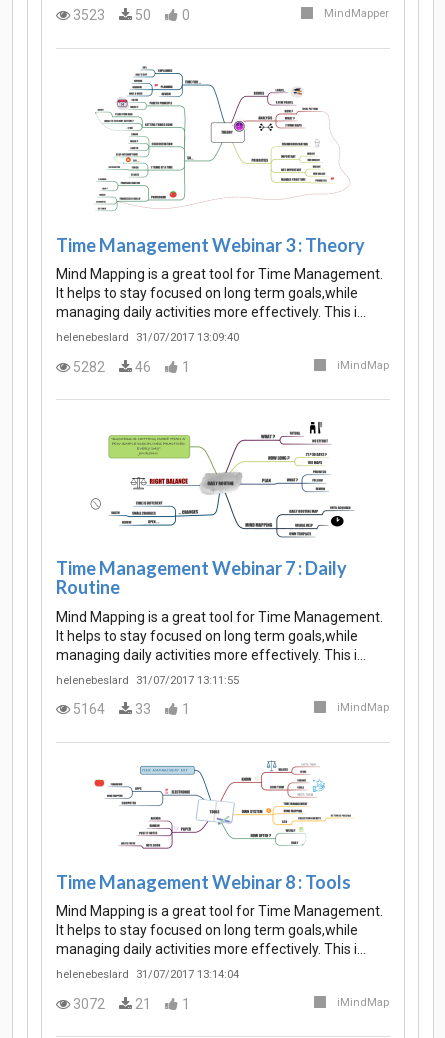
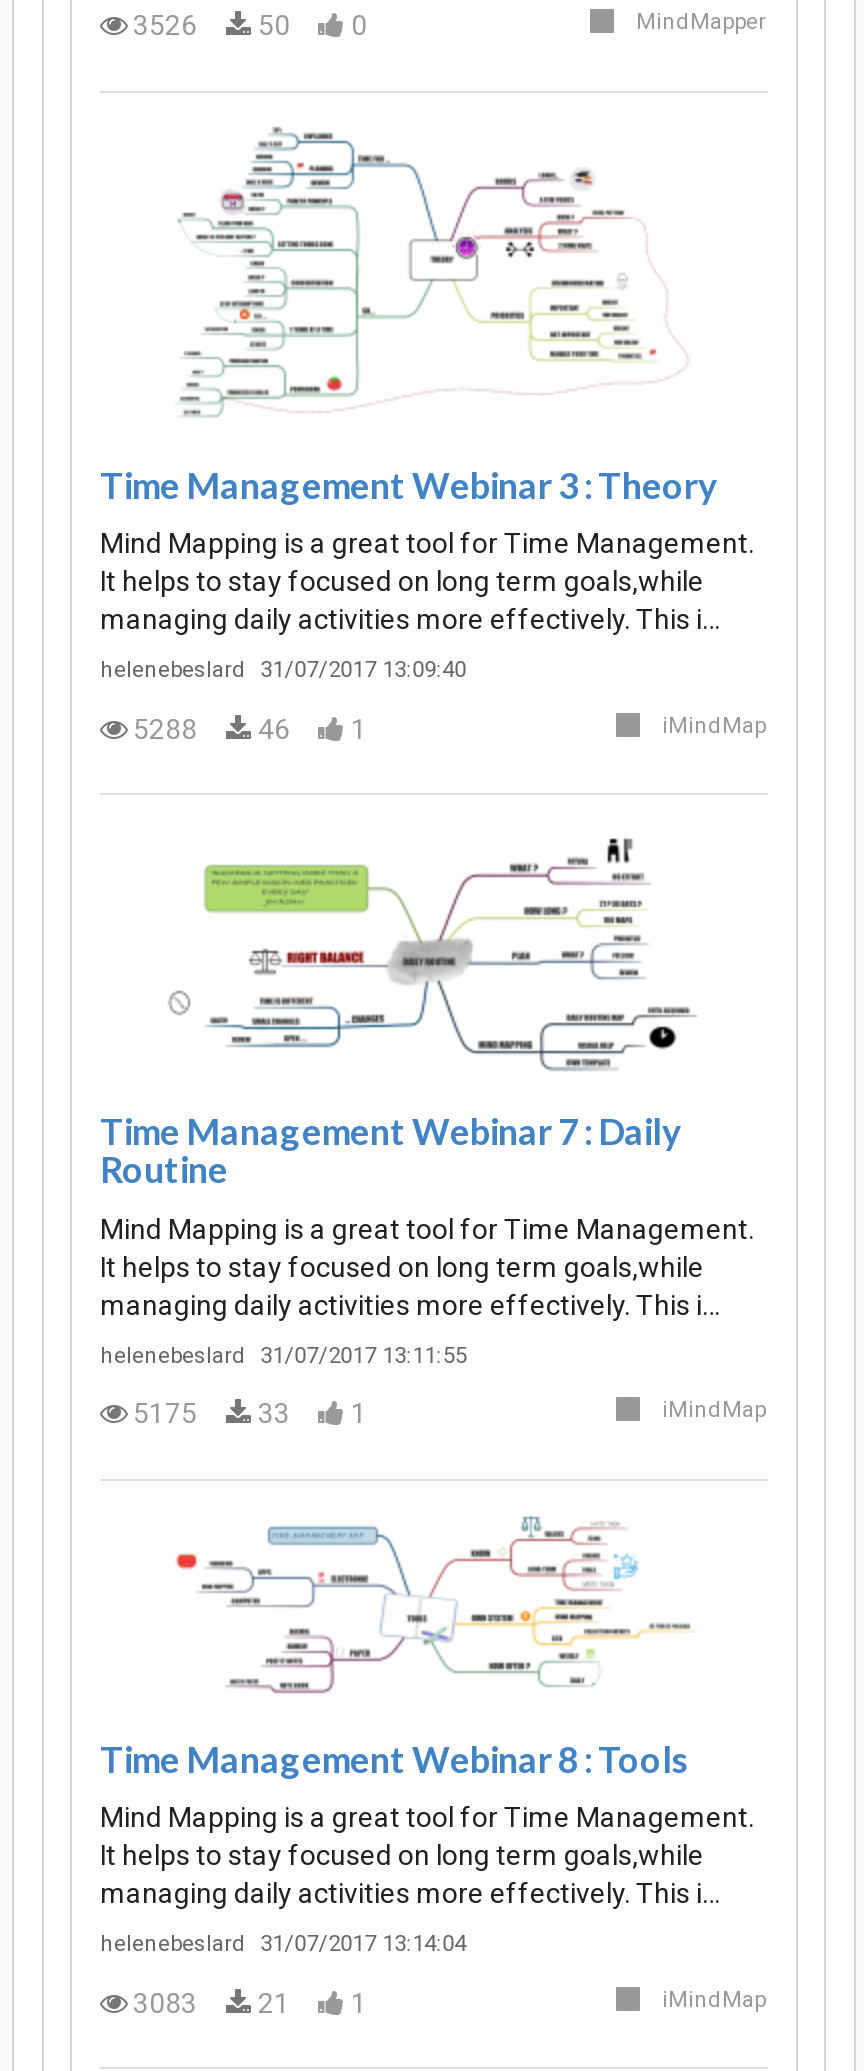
[72,7,189,23] 3523 50 0 -> [133,9,367,41] 3526 50 0
[72,359,189,375] 5282 46 1 -> [133,712,367,744] 5288 46 1
[72,701,189,717] 5164 33 1 -> [133,1397,367,1429] 5175 33 1
[72,995,189,1011] 3072 21 1 -> [133,1986,367,2018] 3083 21 1

